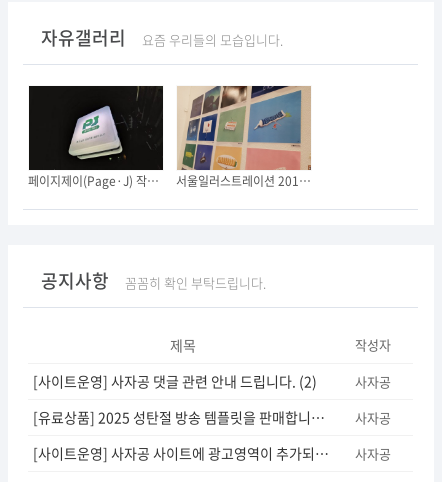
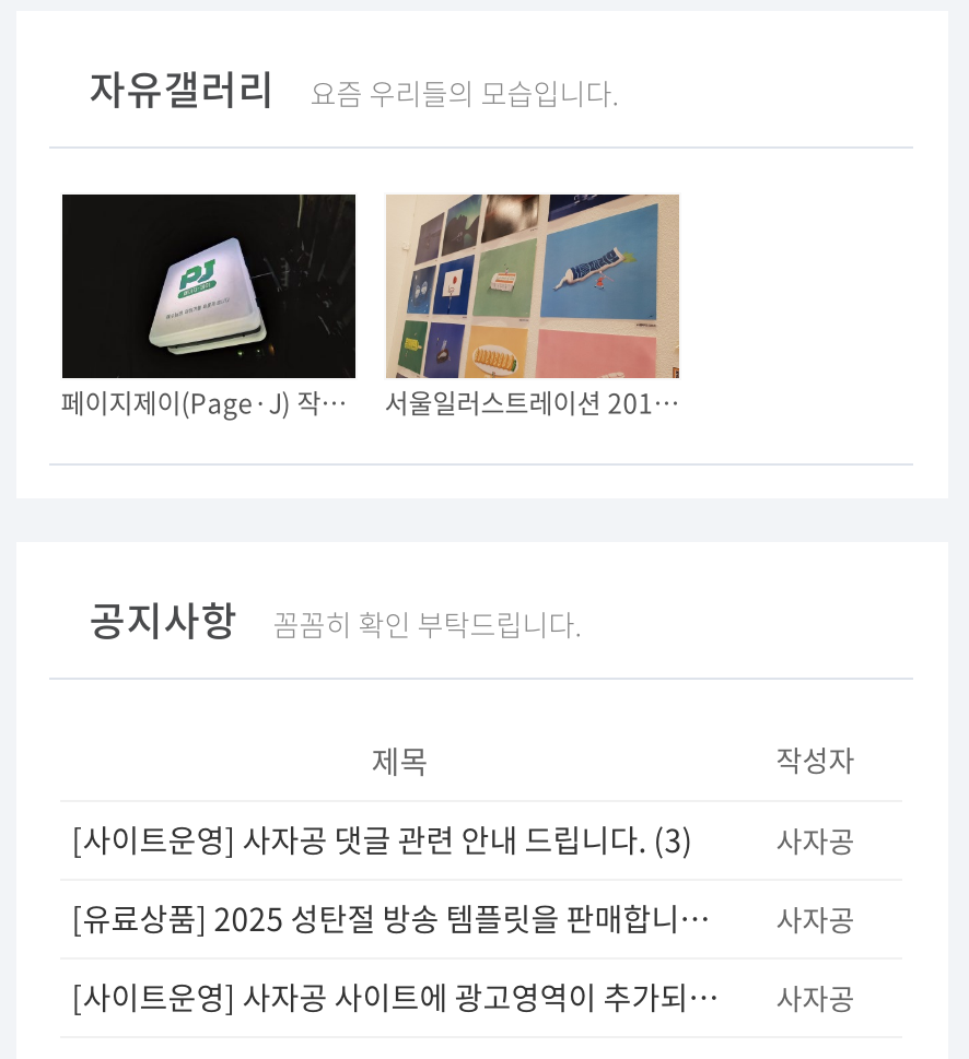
[33,371,317,391] [사이트운영] 사자공 댓글 관련 안내 드립니다. (2) -> [72,817,693,861] [사이트운영] 사자공 댓글 관련 안내 드립니다. (3)

